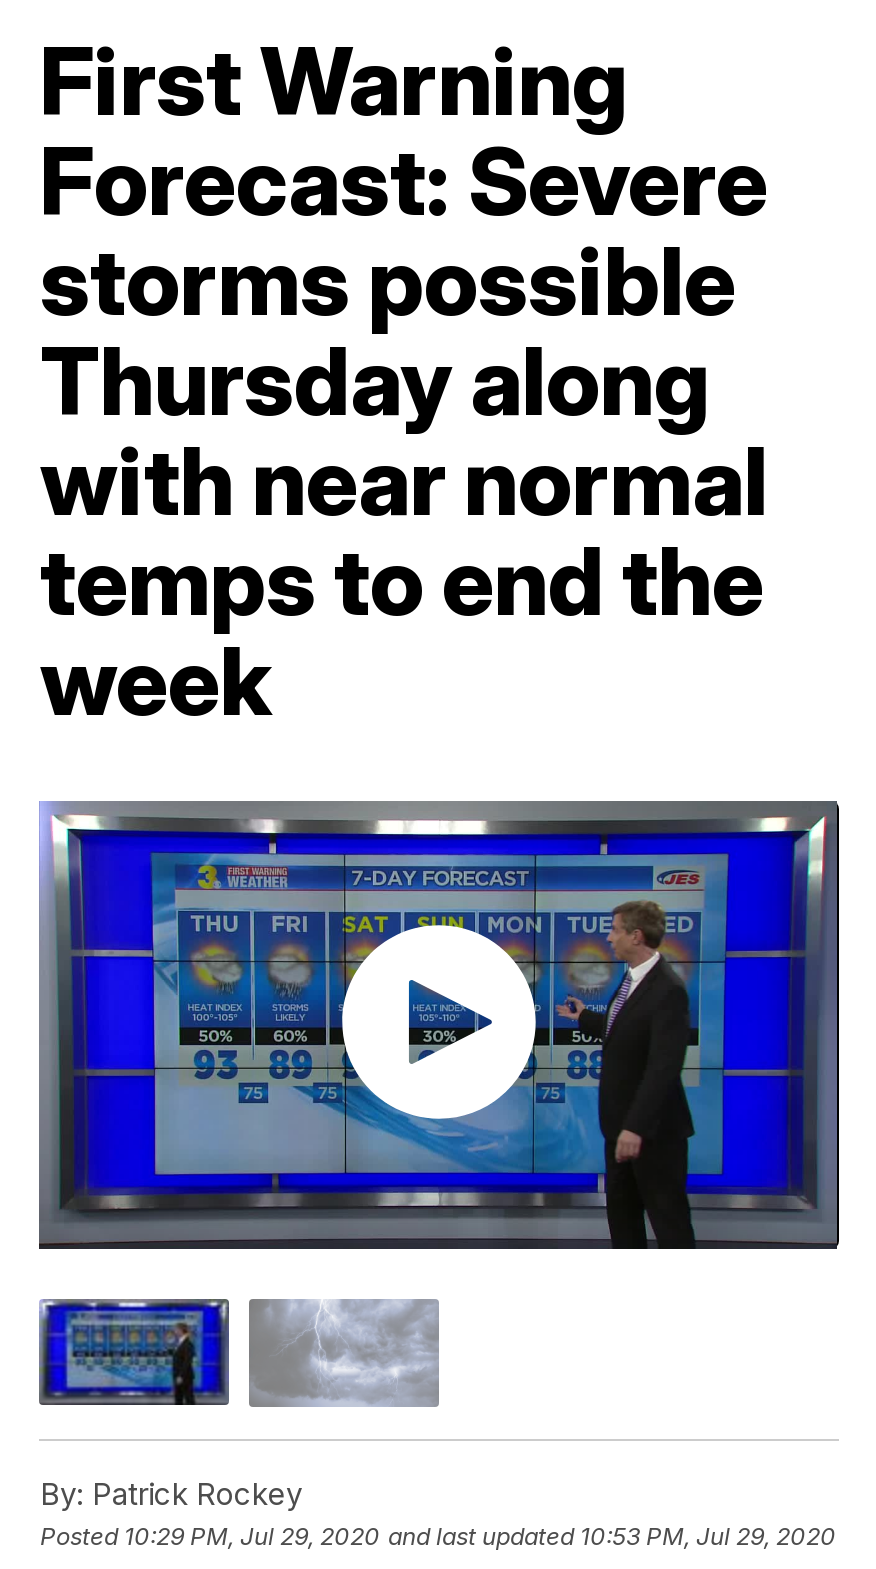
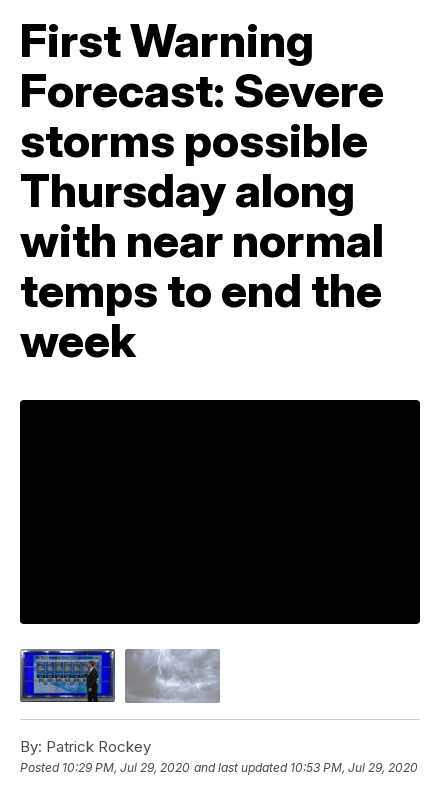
[37,799,839,1249] [image] -> none

